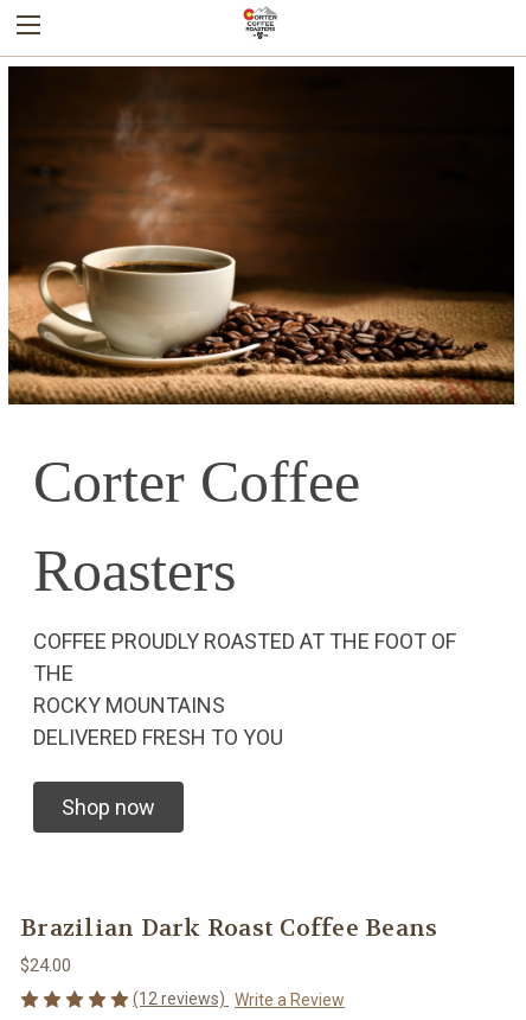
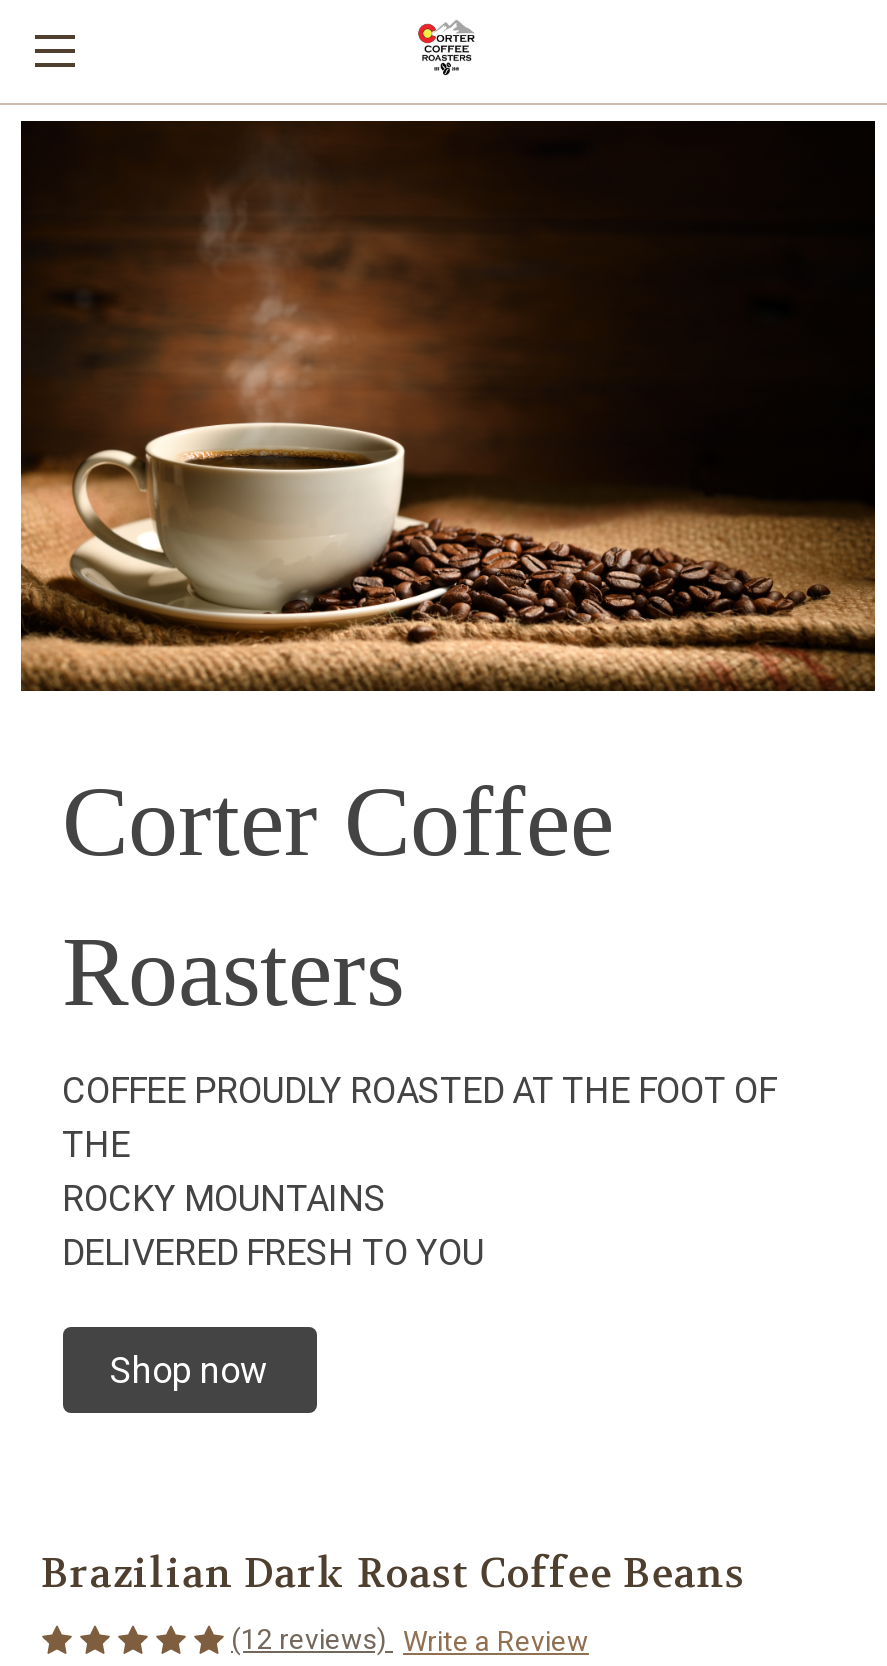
[20,955,71,976] $24.00 -> none

